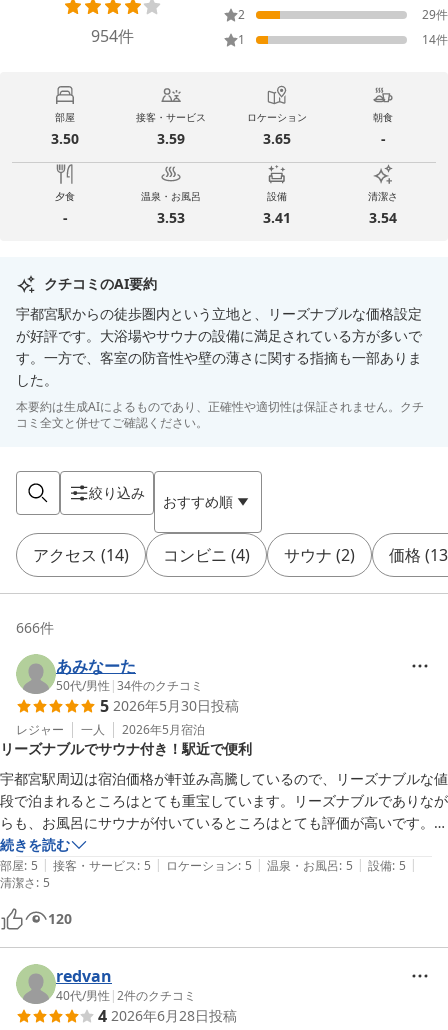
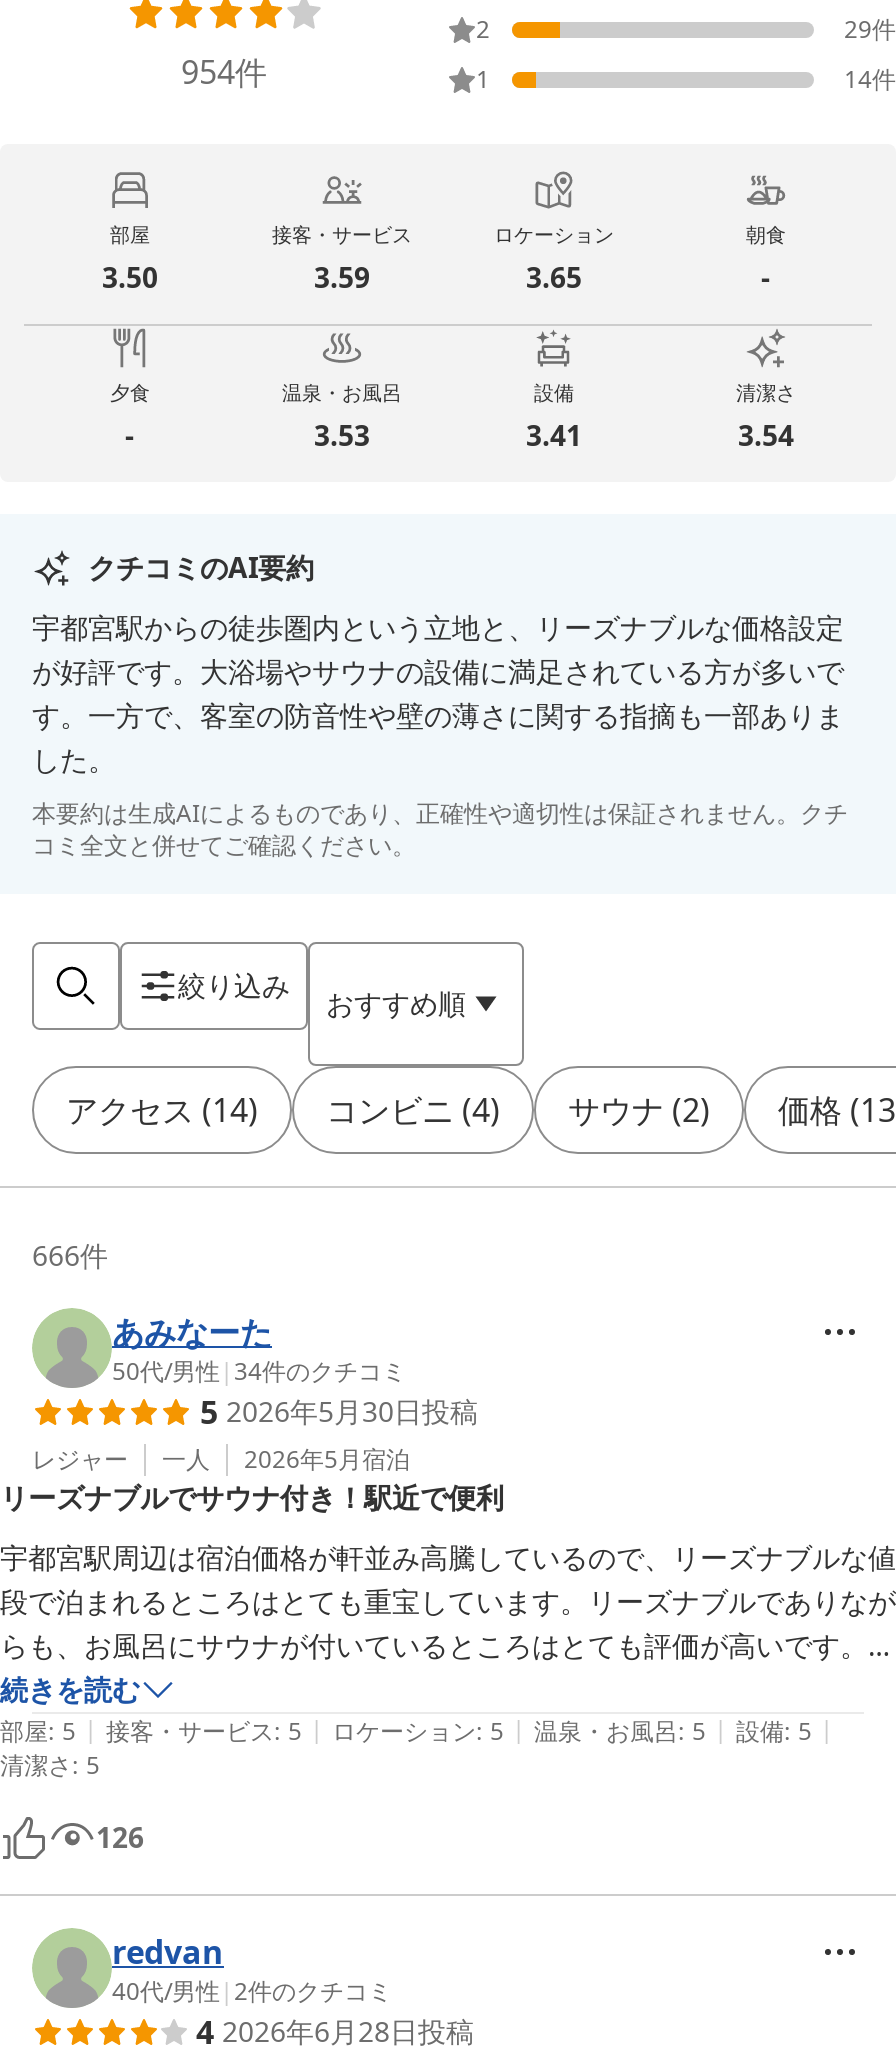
[48,909,72,928] 120 -> [96,1818,144,1856] 126

